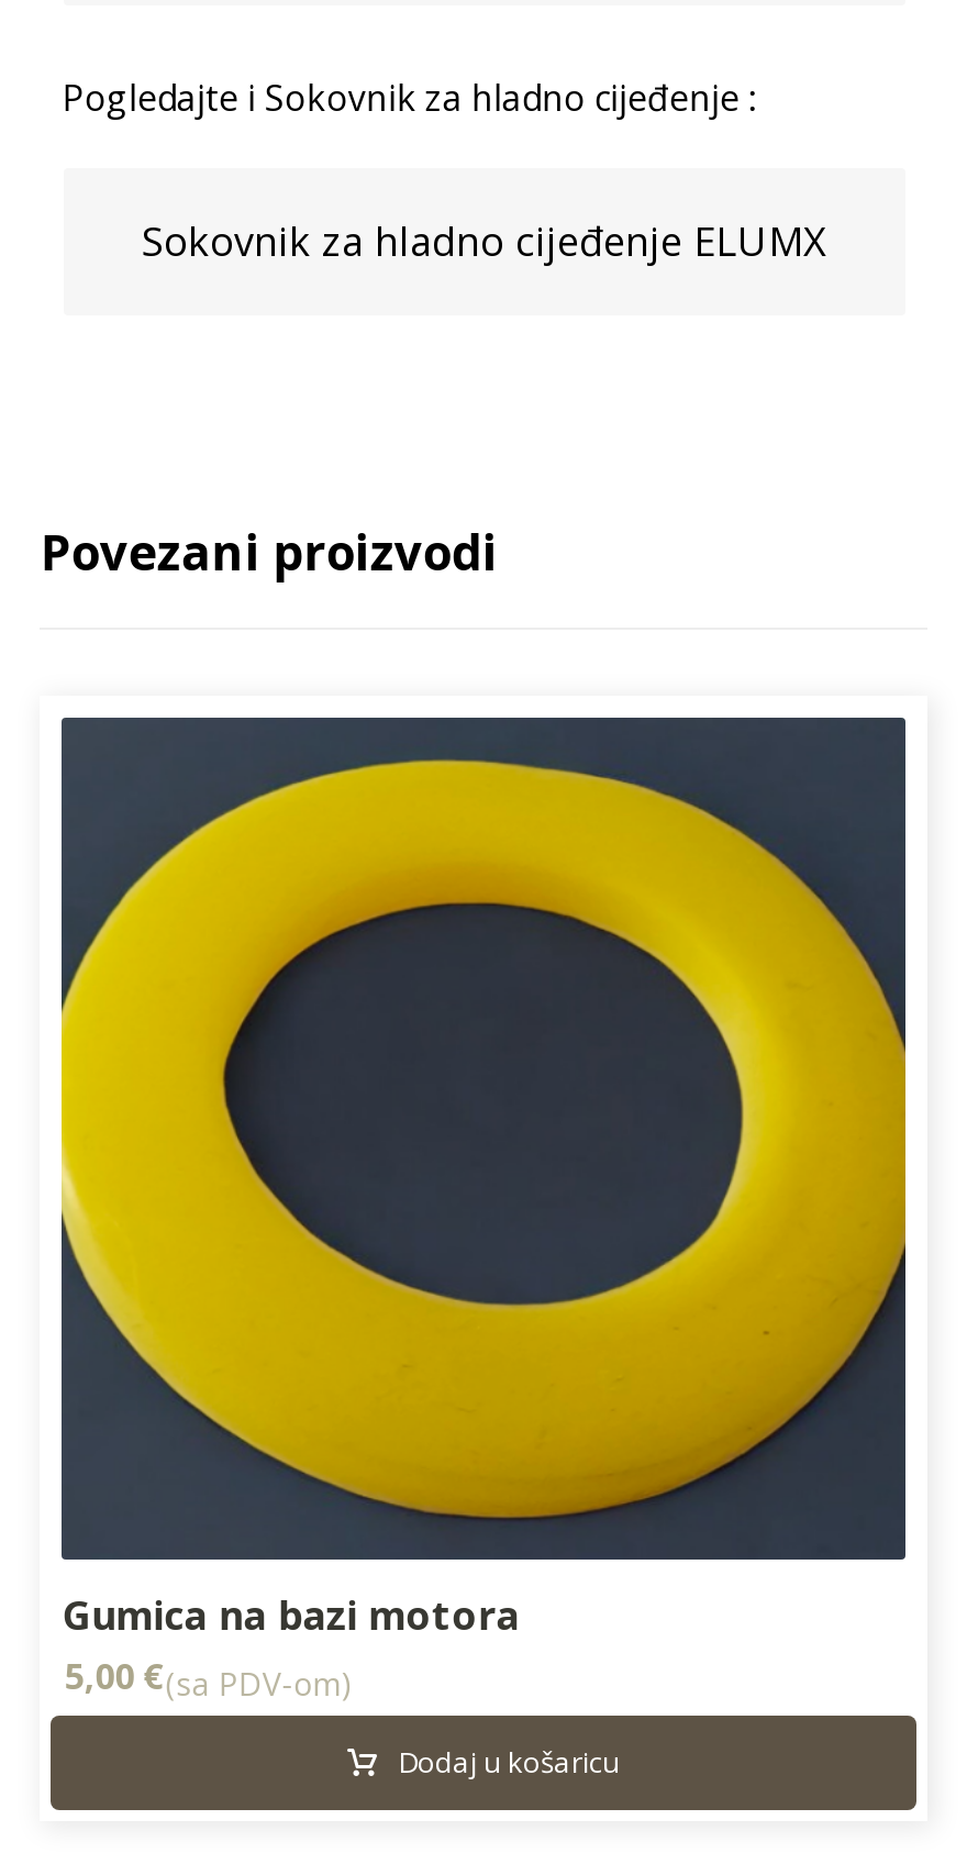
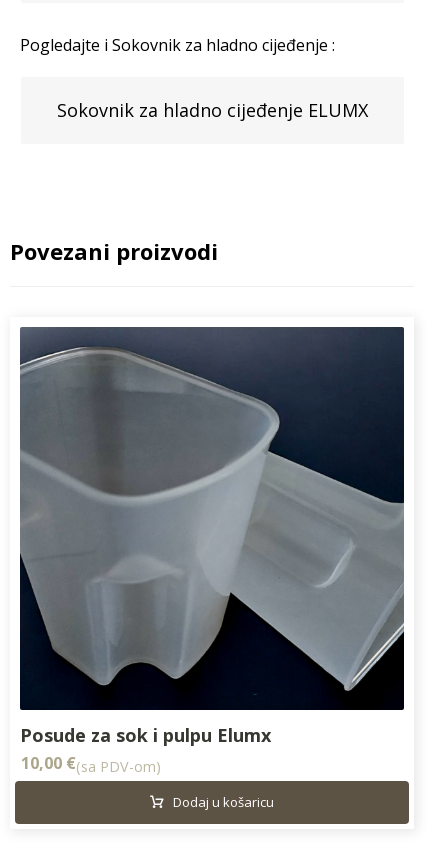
[59,758,908,1704] [image] | Gumica na bazi motora | 5,00 €(sa PDV-om) -> [19,347,405,776] [image] | Posude za sok i pulpu Elumx | 10,00 €(sa PDV-om)

